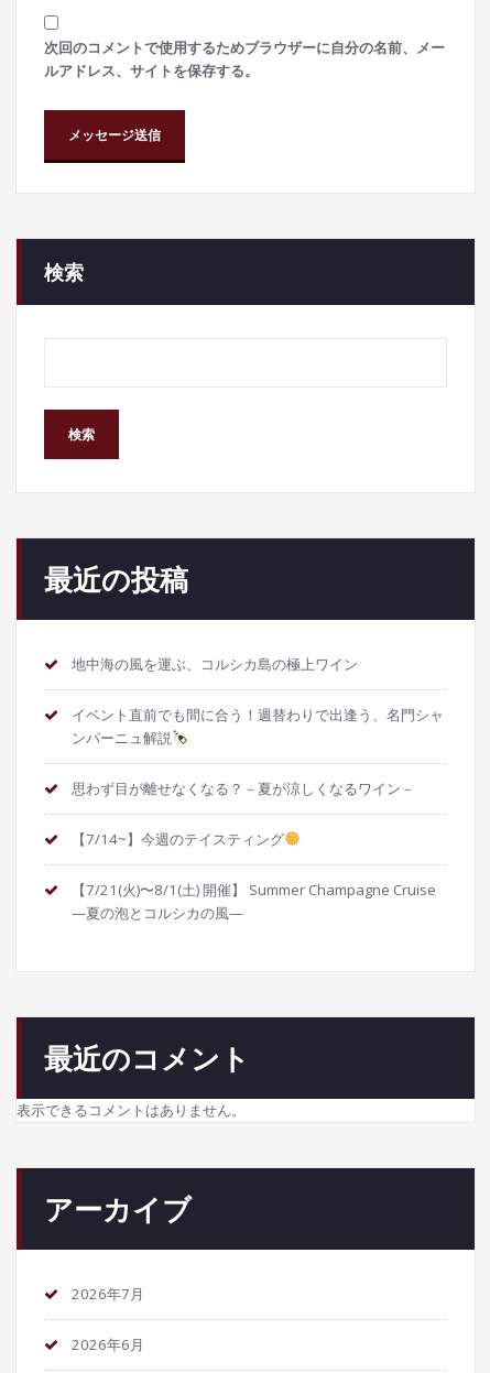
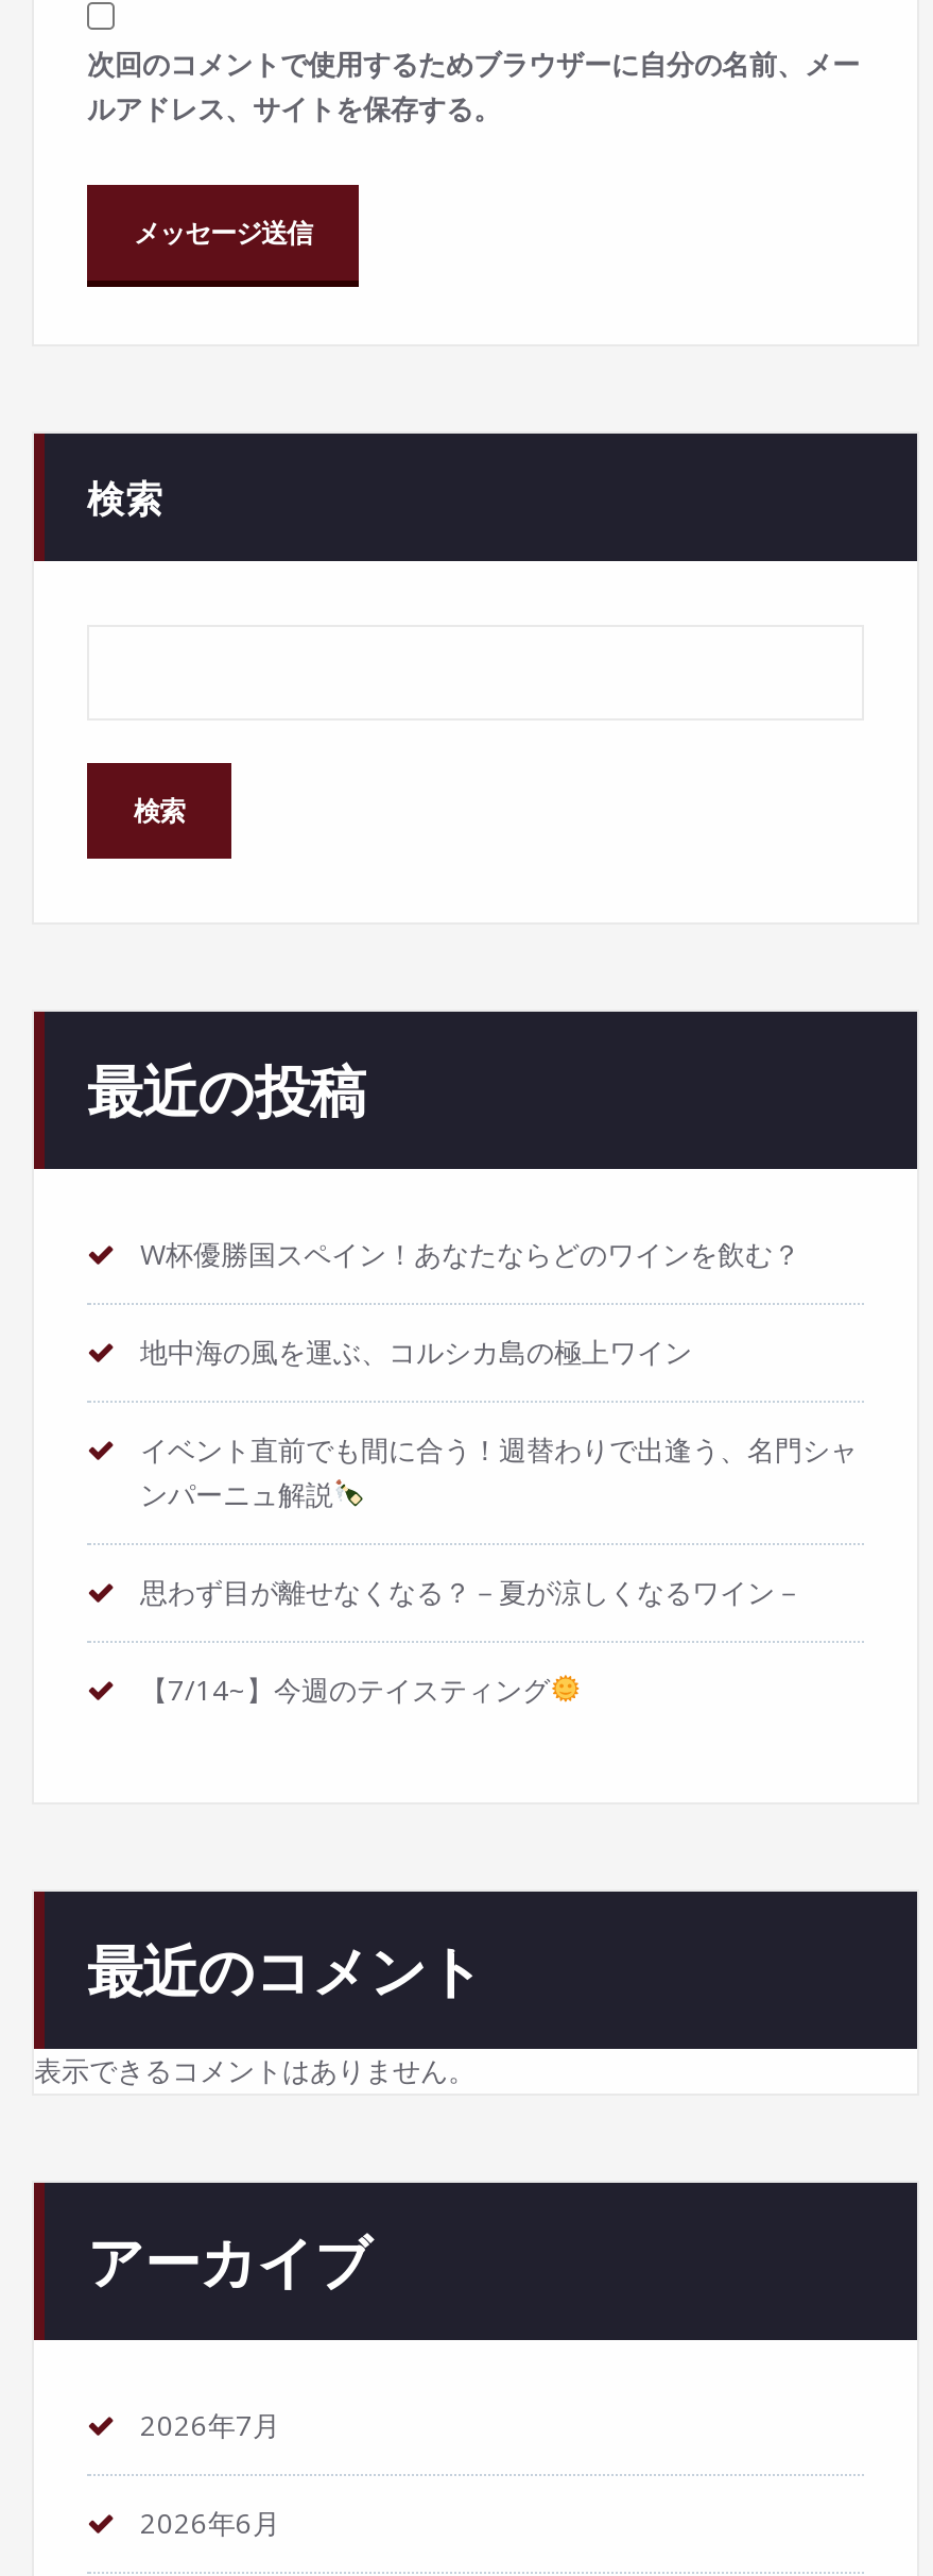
none -> [140,1234,800,1273] W杯優勝国スペイン！あなたならどのワインを飲む？
moved [72,654,444,849] -> [140,1332,858,1708]: 地中海の風を運ぶ、コルシカ島の極上ワイン | イベント直前でも間に合う！週替わりで出逢う、名門シャ | ンパーニュ解説 | 思わず目が離せなくなる？－夏が涼しくなるワイン－ | 【7/14~】今週のテイスティング
[72,880,436,922] 【7/21(火)〜8/1(土) 開催】 Summer Champagne Cruise | —夏の泡とコルシカの風— -> none

